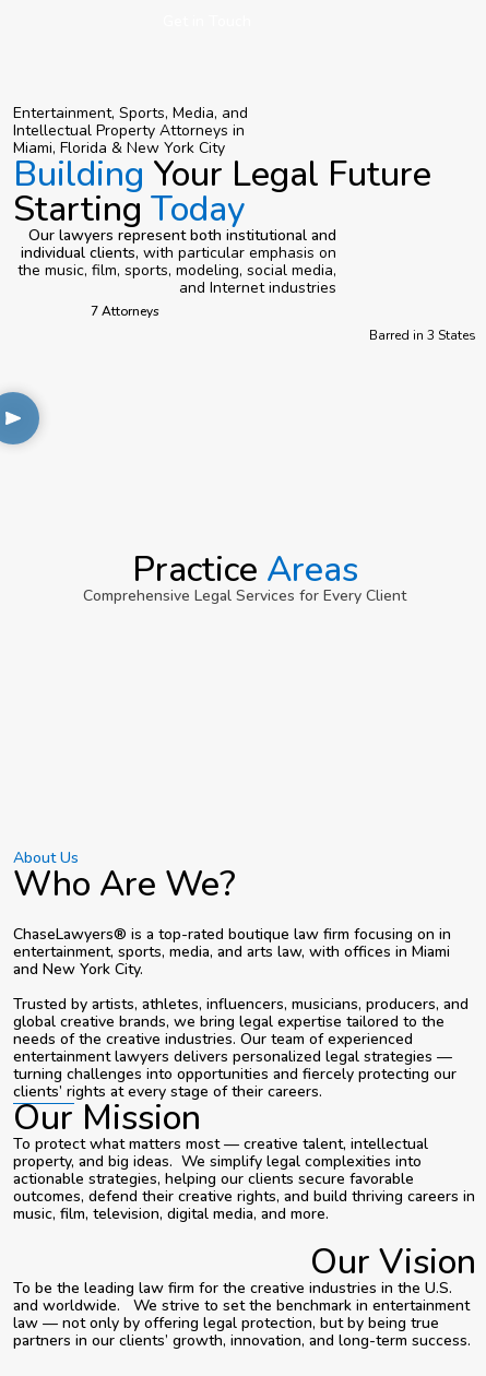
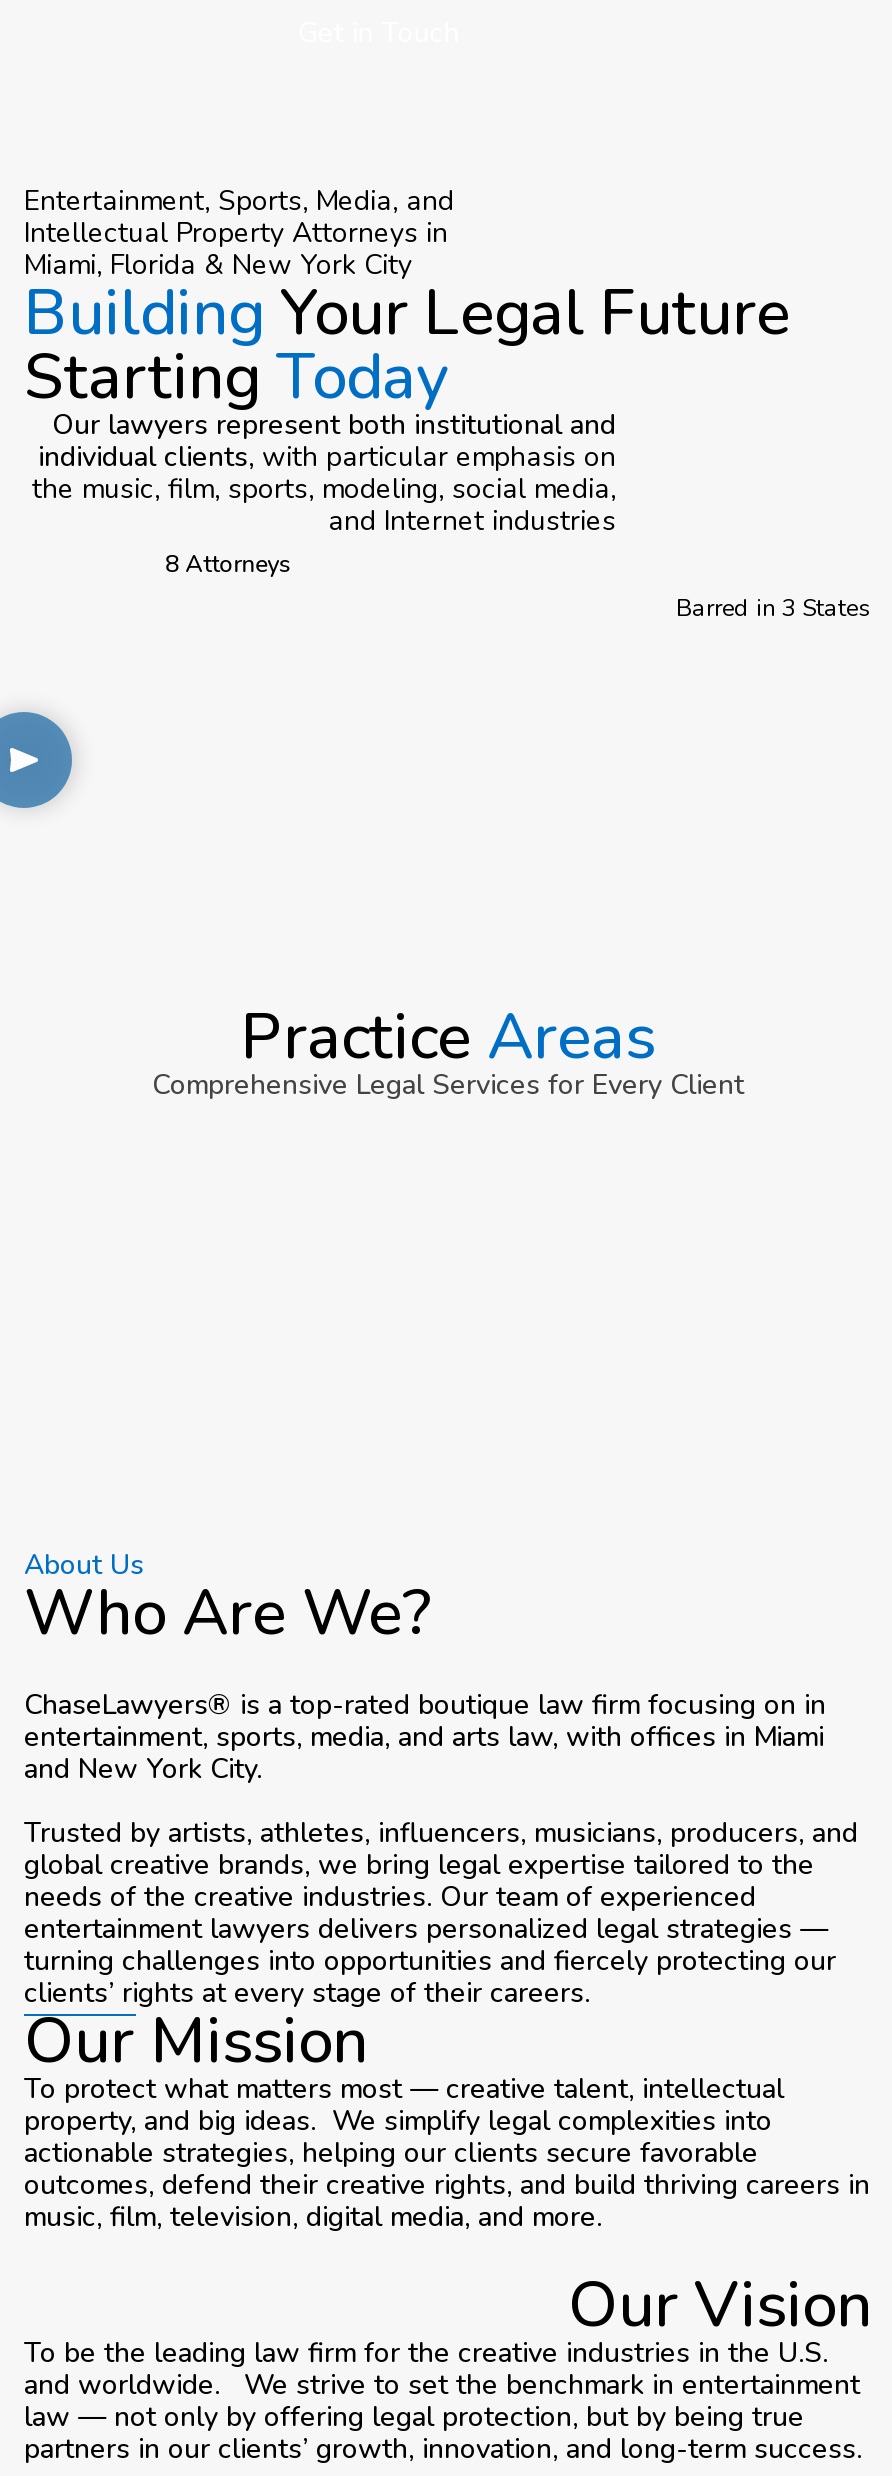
[90,303,159,320] 7 Attorneys -> [165,548,291,580] 8 Attorneys

